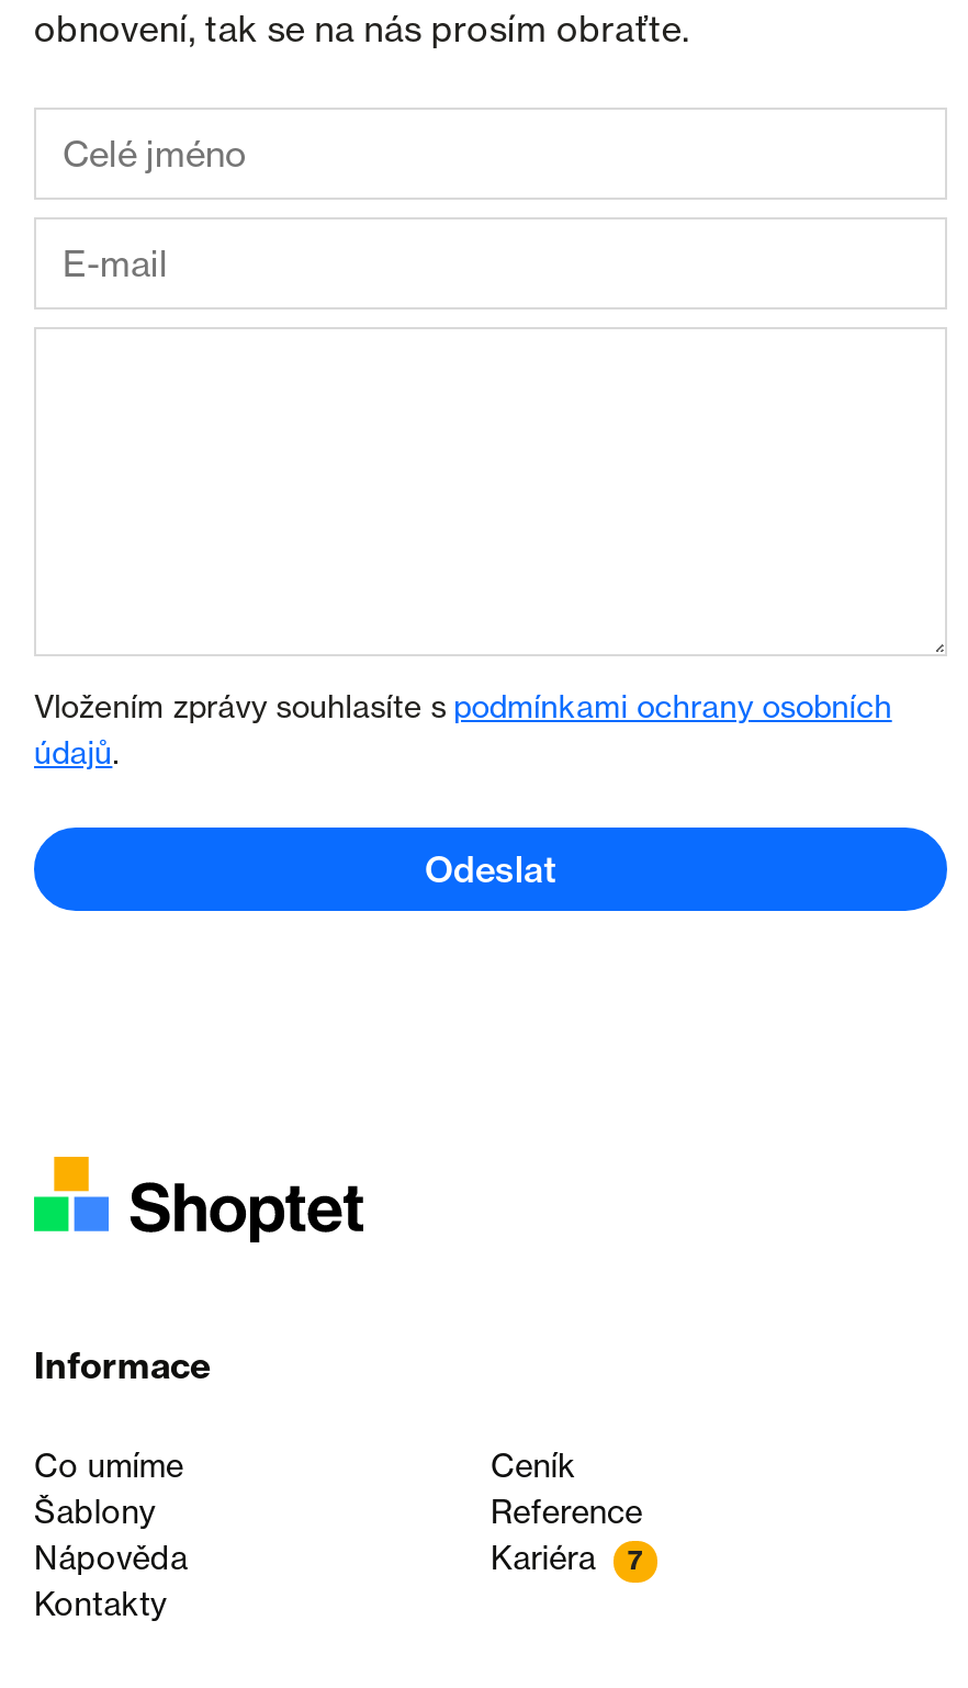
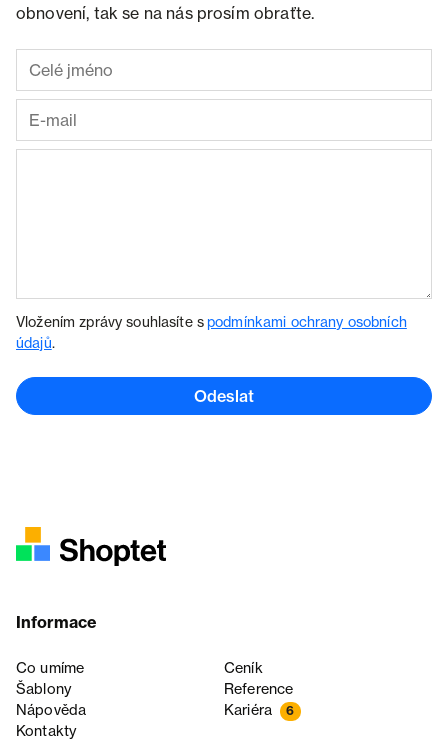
[491,1539,643,1579] Kariéra 7 -> [224,701,295,719] Kariéra 6

